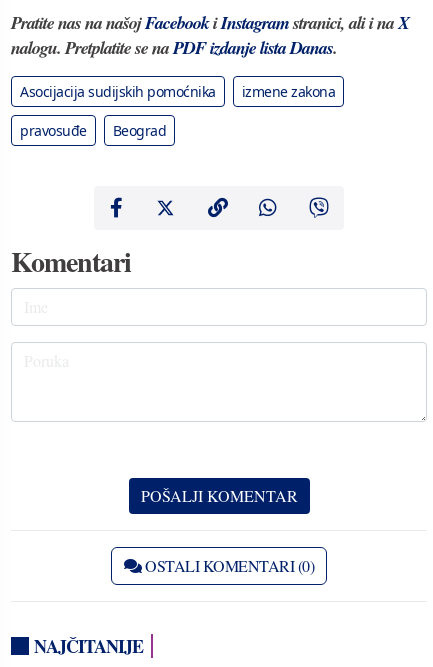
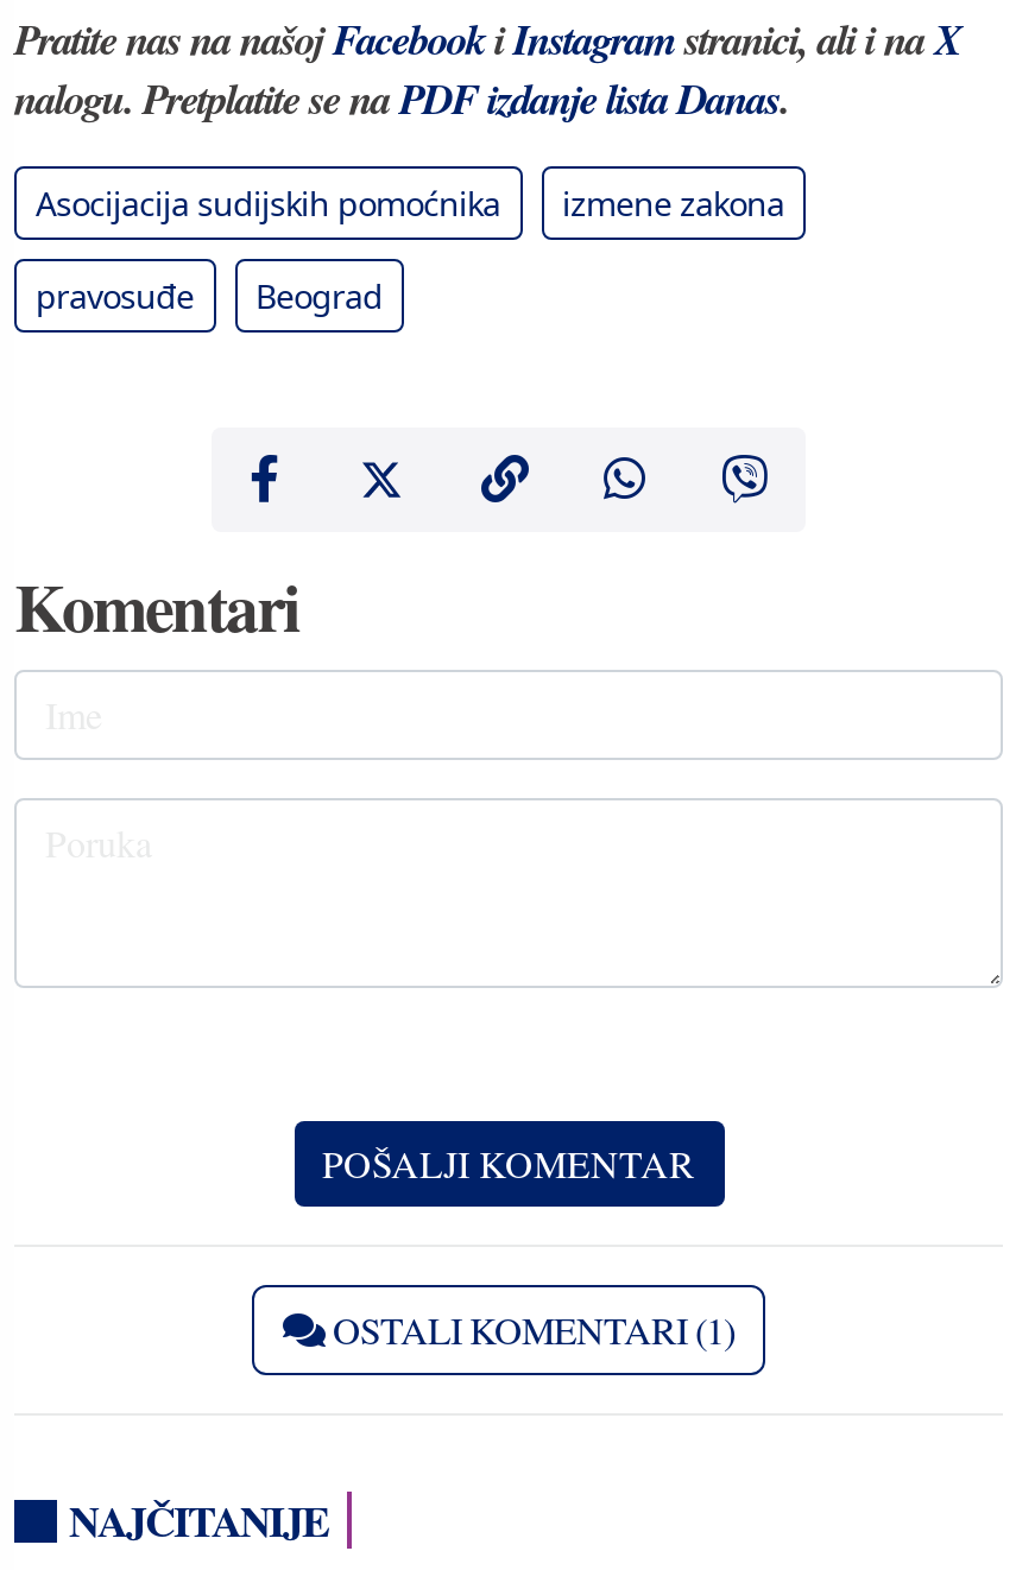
[145,555,314,576] OSTALI KOMENTARI (0) -> [333,1304,734,1354] OSTALI KOMENTARI (1)

